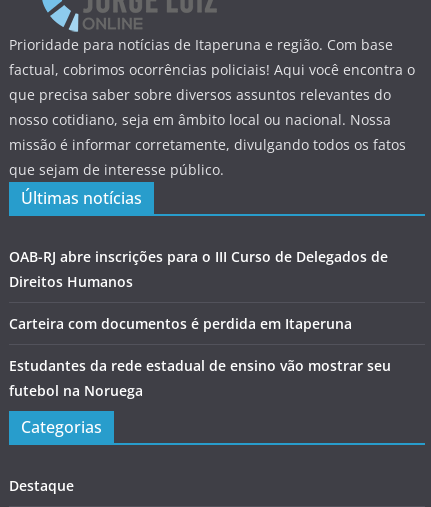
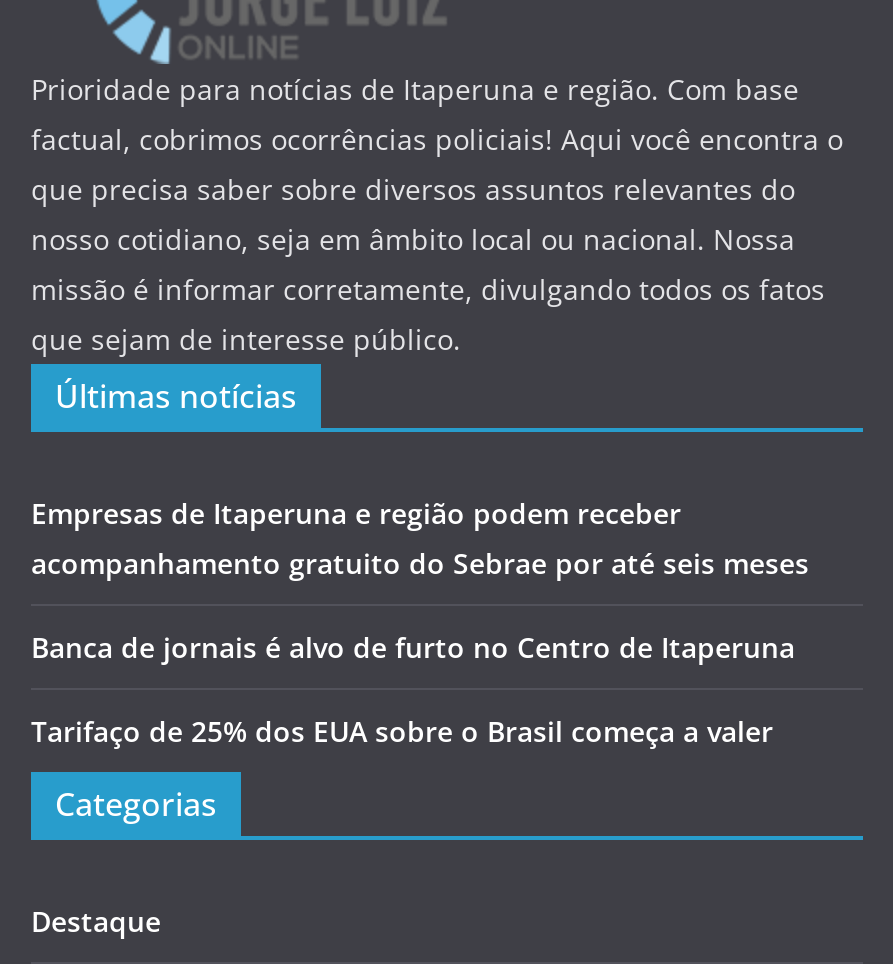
[9,247,388,291] OAB-RJ abre inscrições para o III Curso de Delegados de | Direitos Humanos -> [31,494,809,582] Empresas de Itaperuna e região podem receber | acompanhamento gratuito do Sebrae por até seis meses
[9,314,352,333] Carteira com documentos é perdida em Itaperuna -> [31,628,795,666] Banca de jornais é alvo de furto no Centro de Itaperuna
[9,356,391,400] Estudantes da rede estadual de ensino vão mostrar seu | futebol na Noruega -> [31,712,773,750] Tarifaço de 25% dos EUA sobre o Brasil começa a valer

